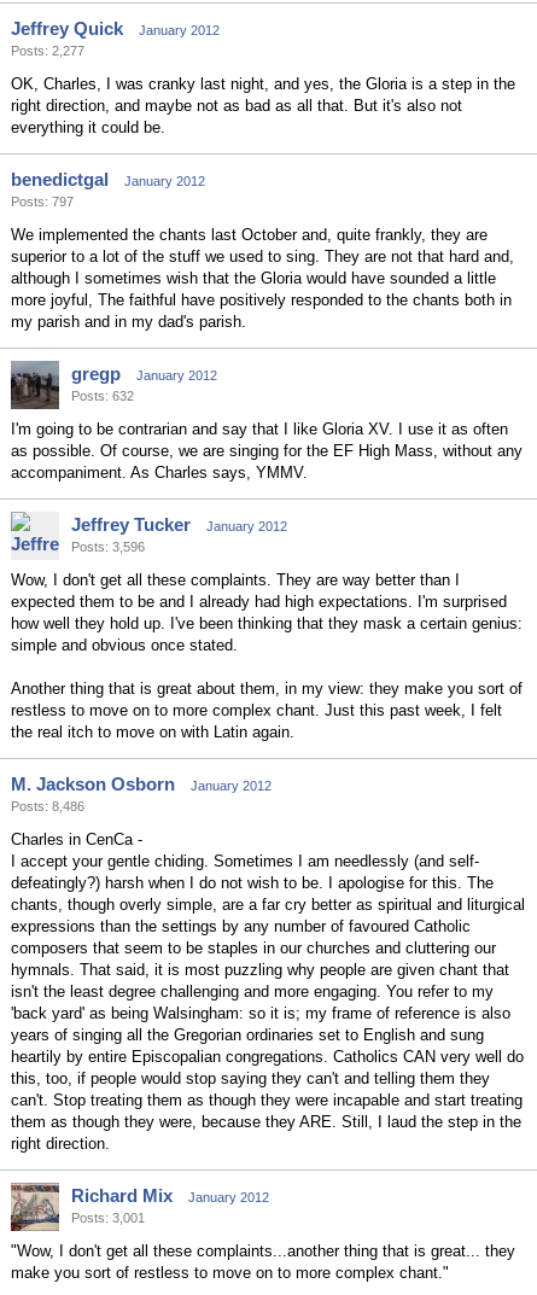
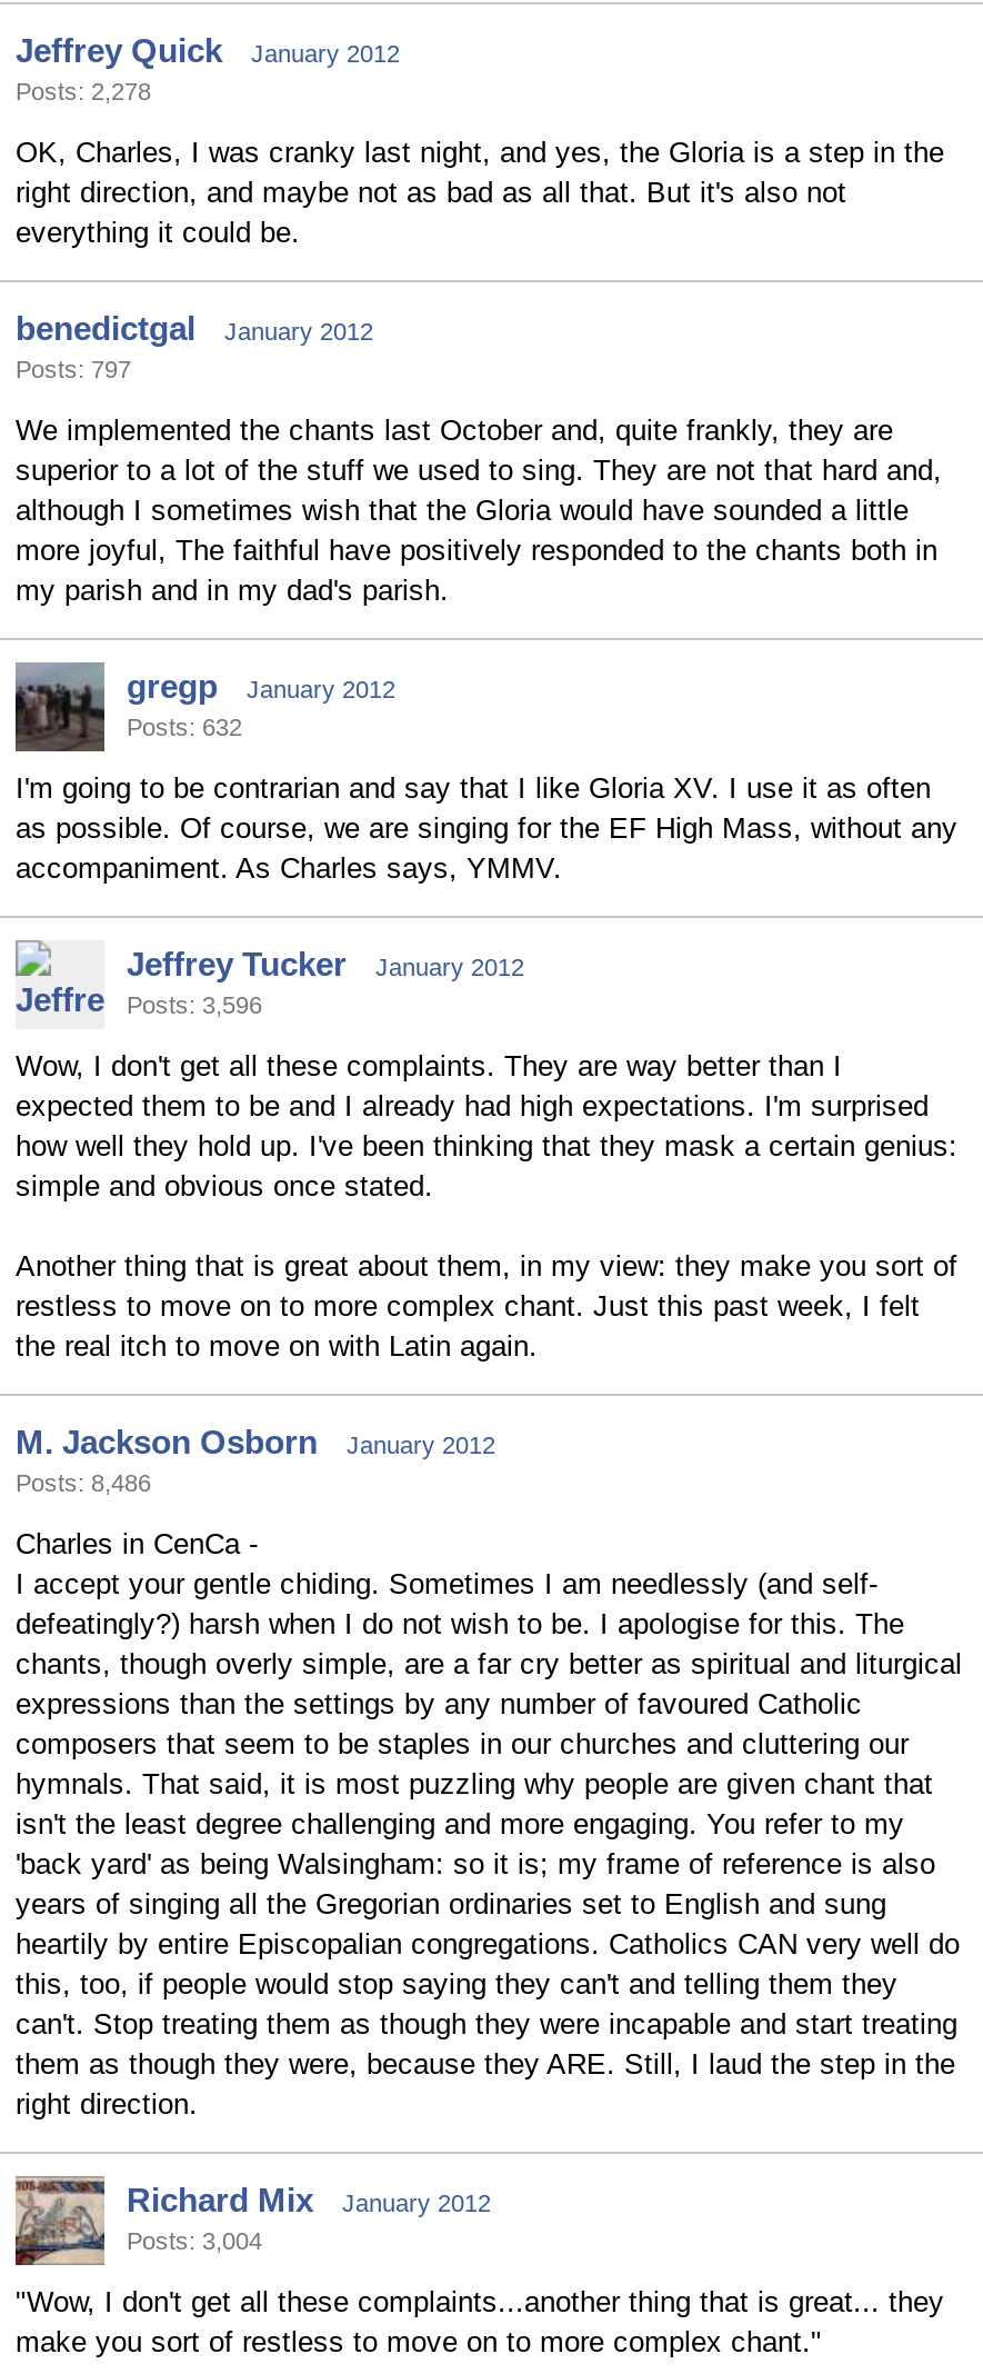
[11,43,84,58] Posts: 2,277 -> [16,78,151,104] Posts: 2,278
[71,1211,145,1225] Posts: 3,001 -> [127,2227,262,2254] Posts: 3,004

